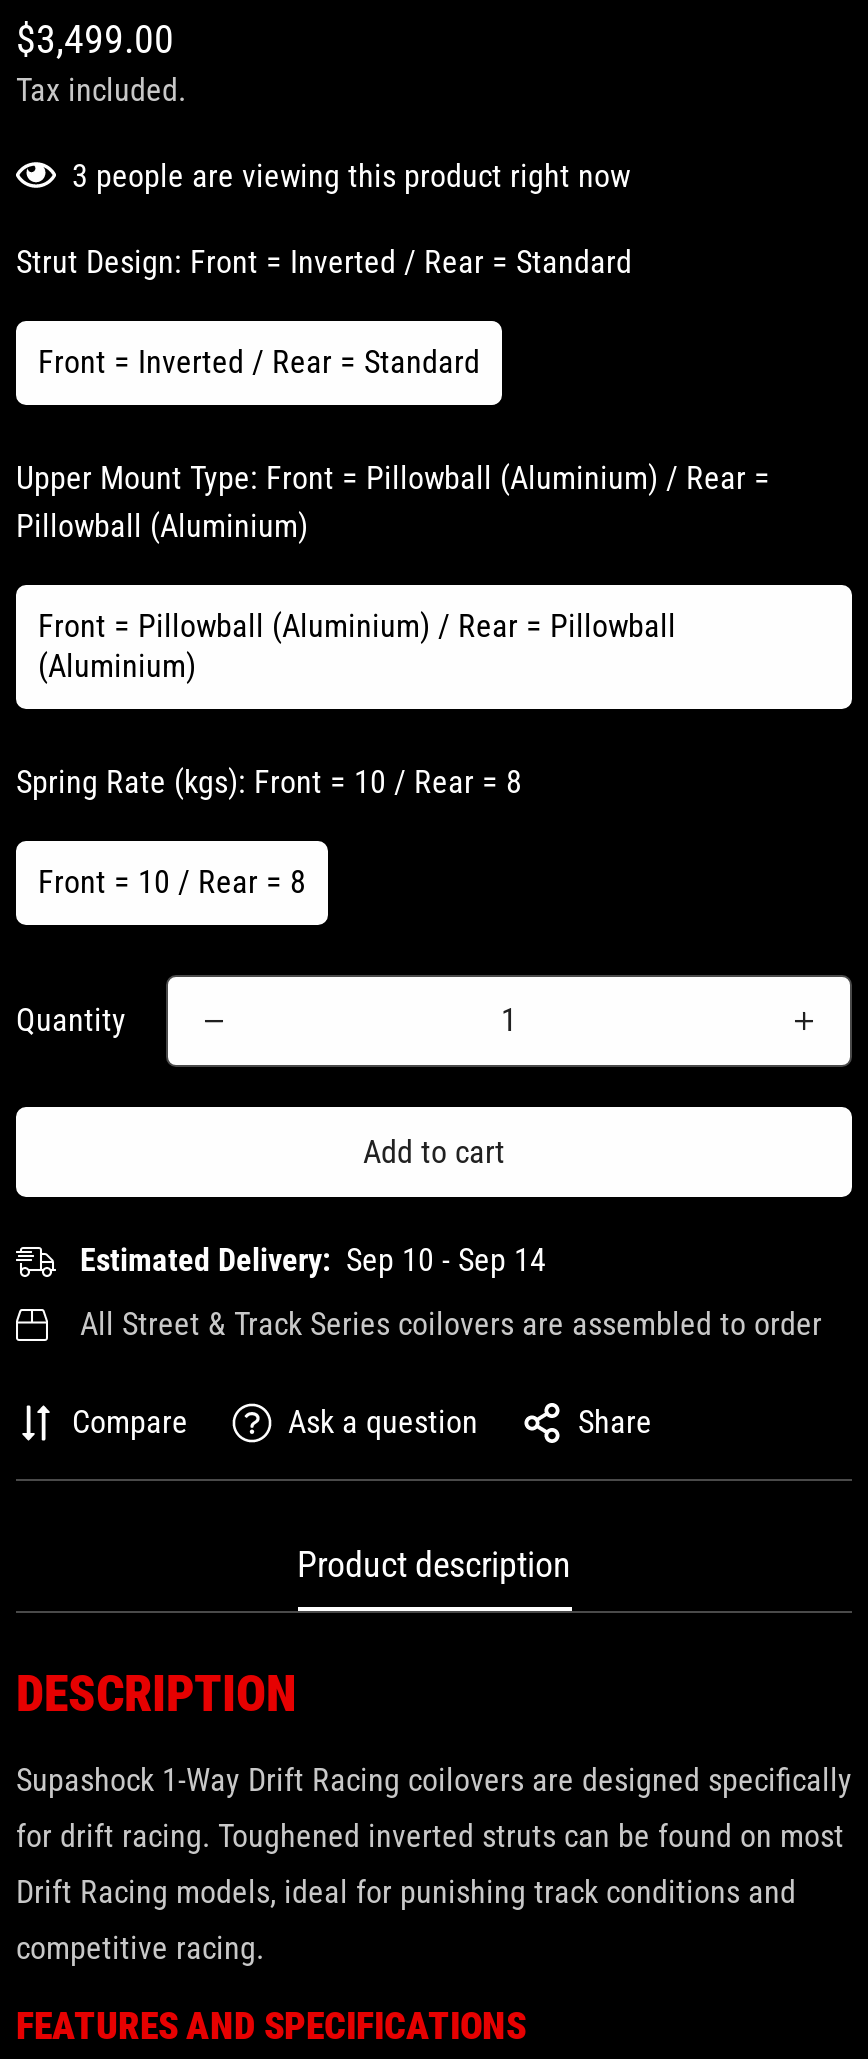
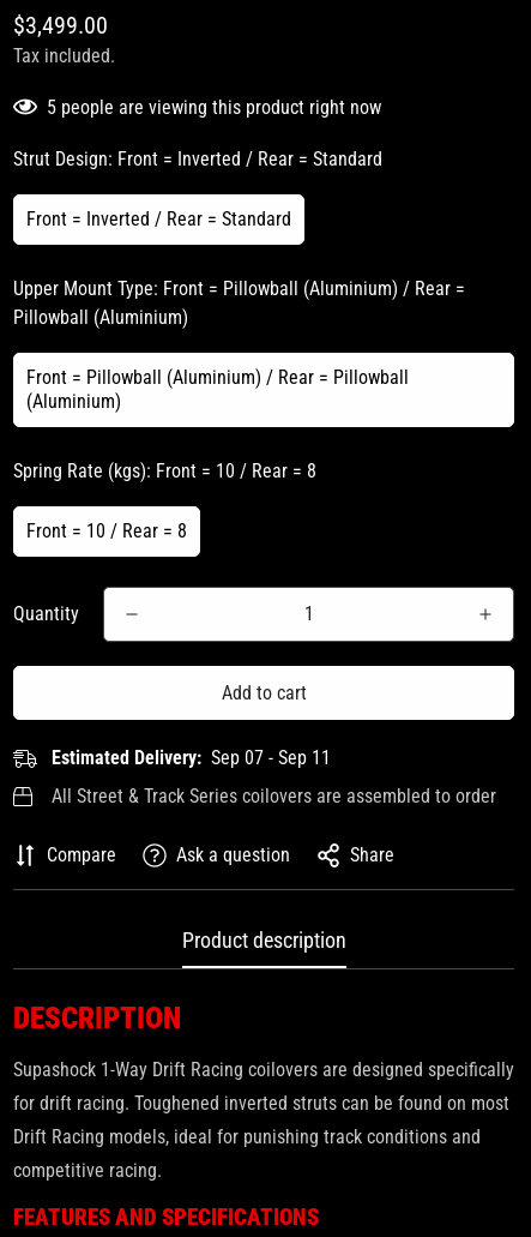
[72,157,630,195] 3 people are viewing this product right now -> [47,96,381,119] 5 people are viewing this product right now
[80,1241,546,1279] Estimated Delivery: Sep 10 - Sep 14 -> [52,746,331,769] Estimated Delivery: Sep 07 - Sep 11

